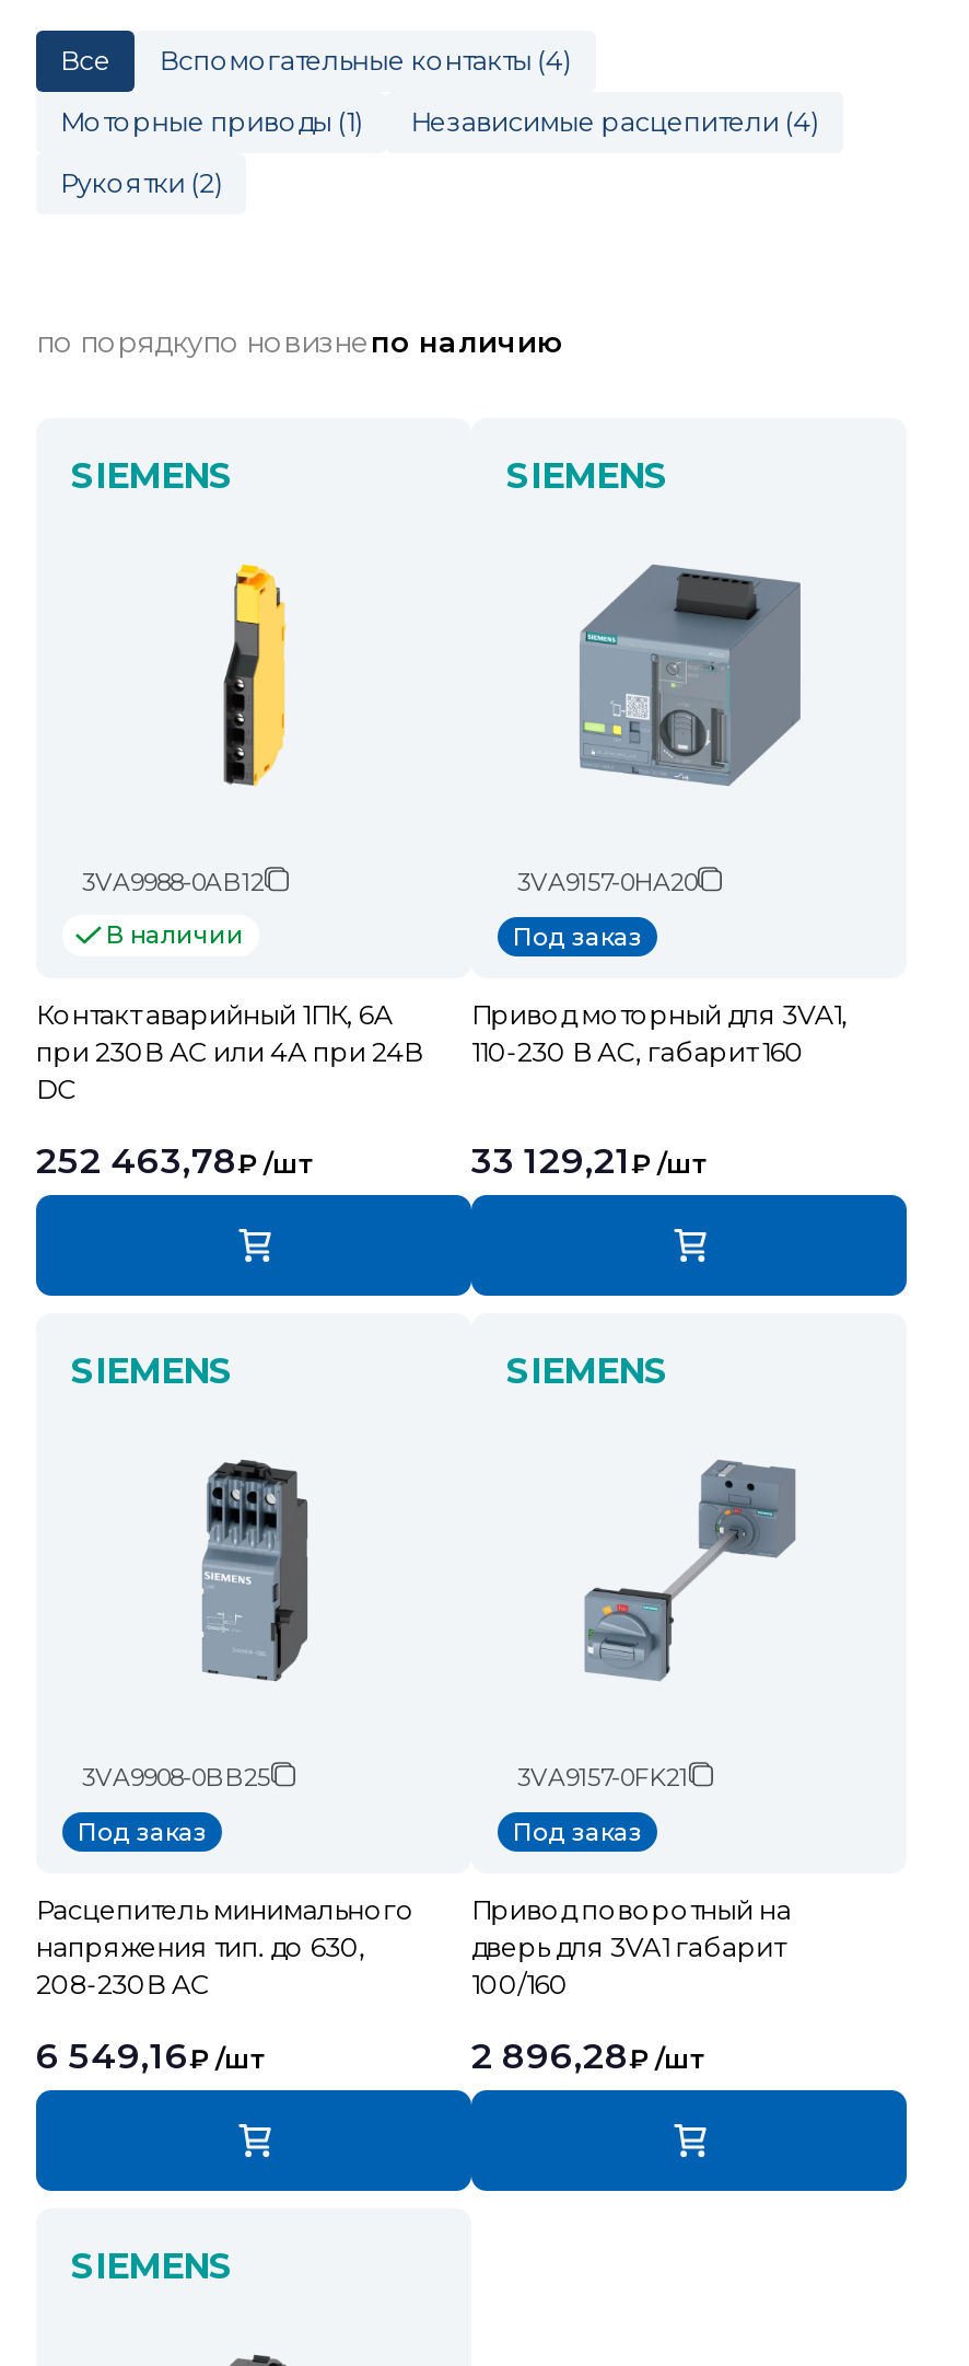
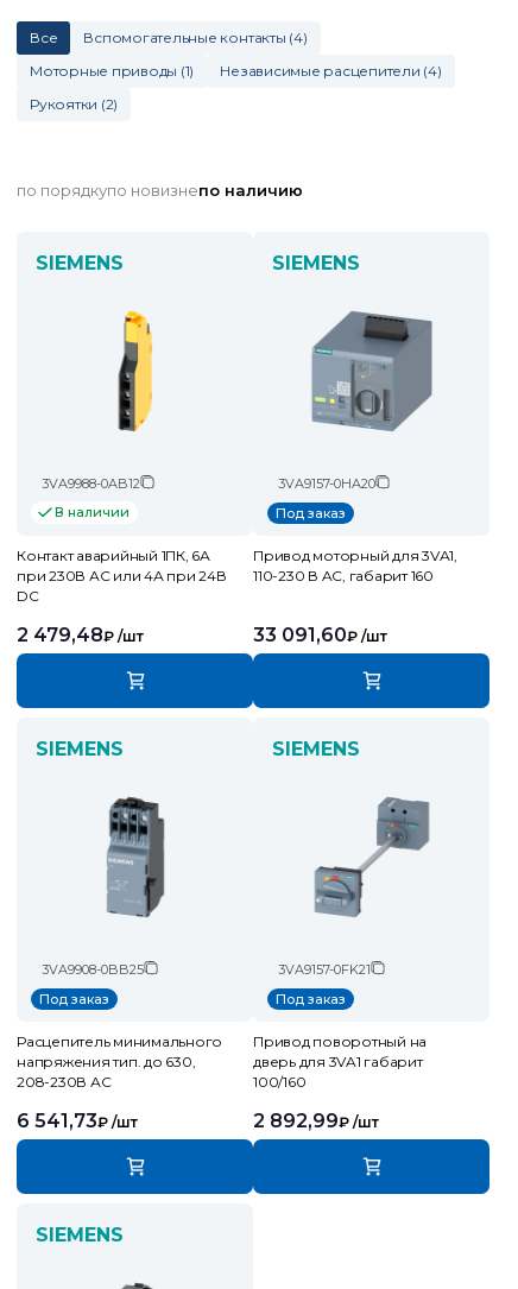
[36,1141,312,1182] 252 463,78₽ /шт -> [17,624,144,646] 2 479,48₽ /шт
[471,1141,705,1182] 33 129,21₽ /шт -> [253,624,387,646] 33 091,60₽ /шт
[36,2036,264,2077] 6 549,16₽ /шт -> [17,1110,138,1132] 6 541,73₽ /шт
[471,2036,703,2077] 2 896,28₽ /шт -> [253,1110,379,1132] 2 892,99₽ /шт

